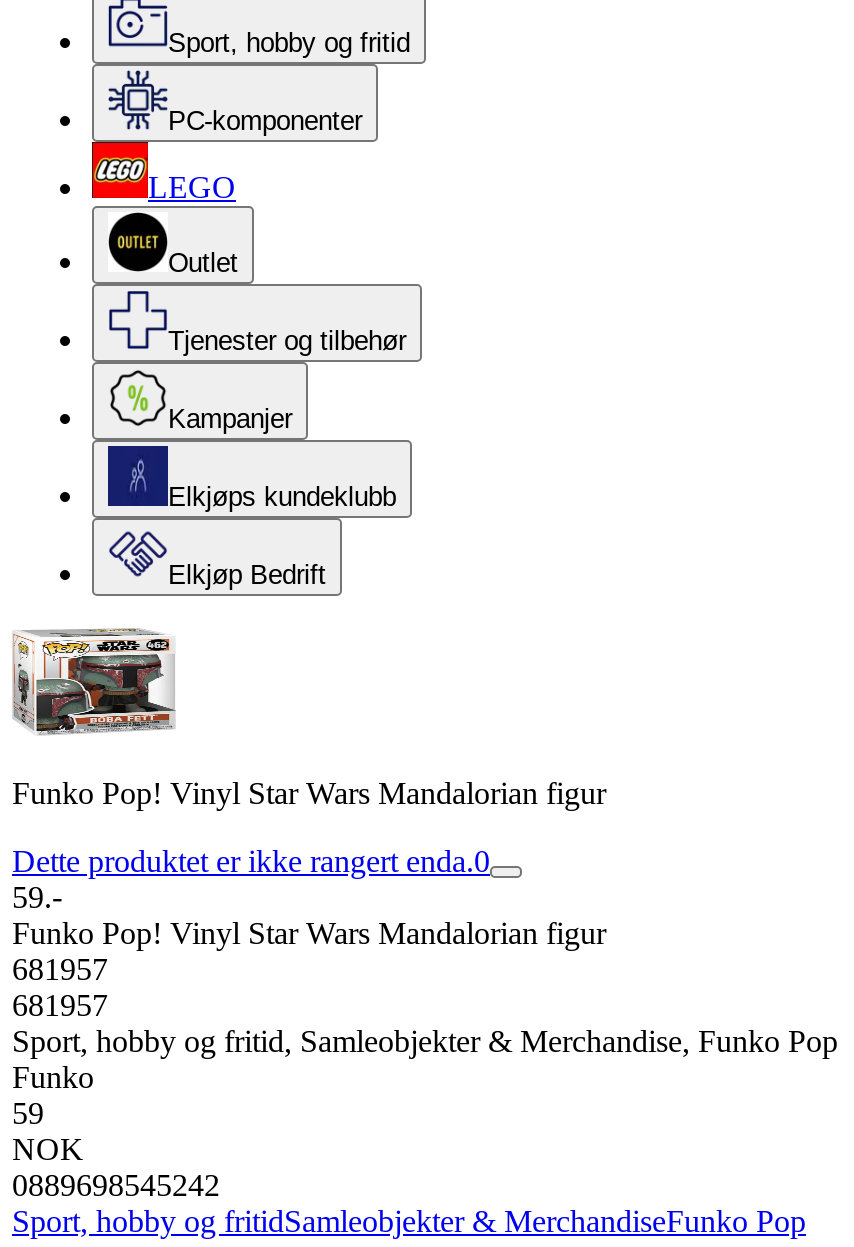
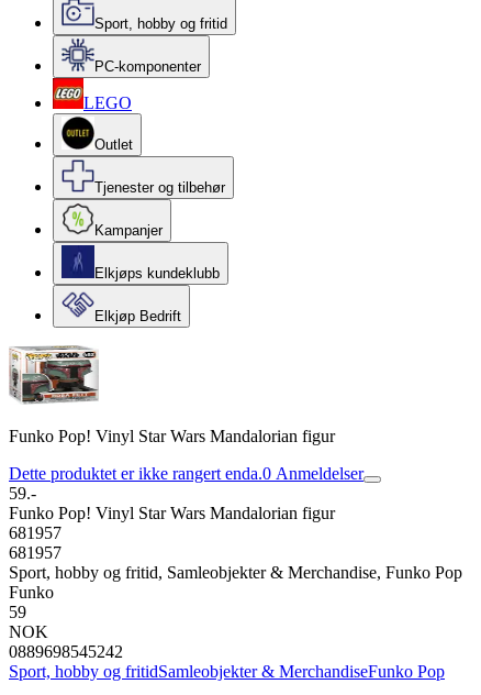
[12,844,490,878] Dette produktet er ikke rangert enda.0 -> [9,464,363,483] Dette produktet er ikke rangert enda.0 Anmeldelser

